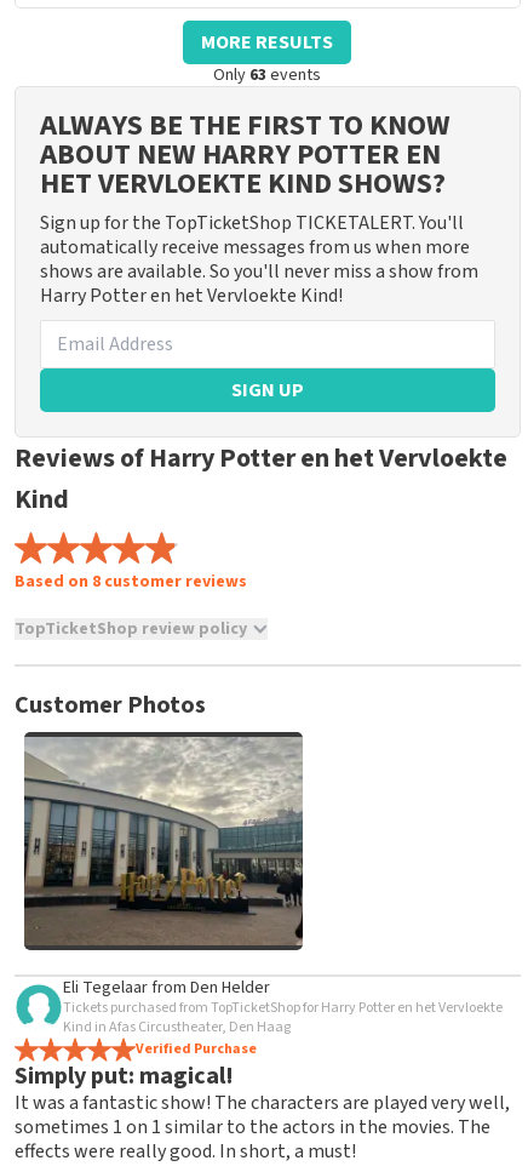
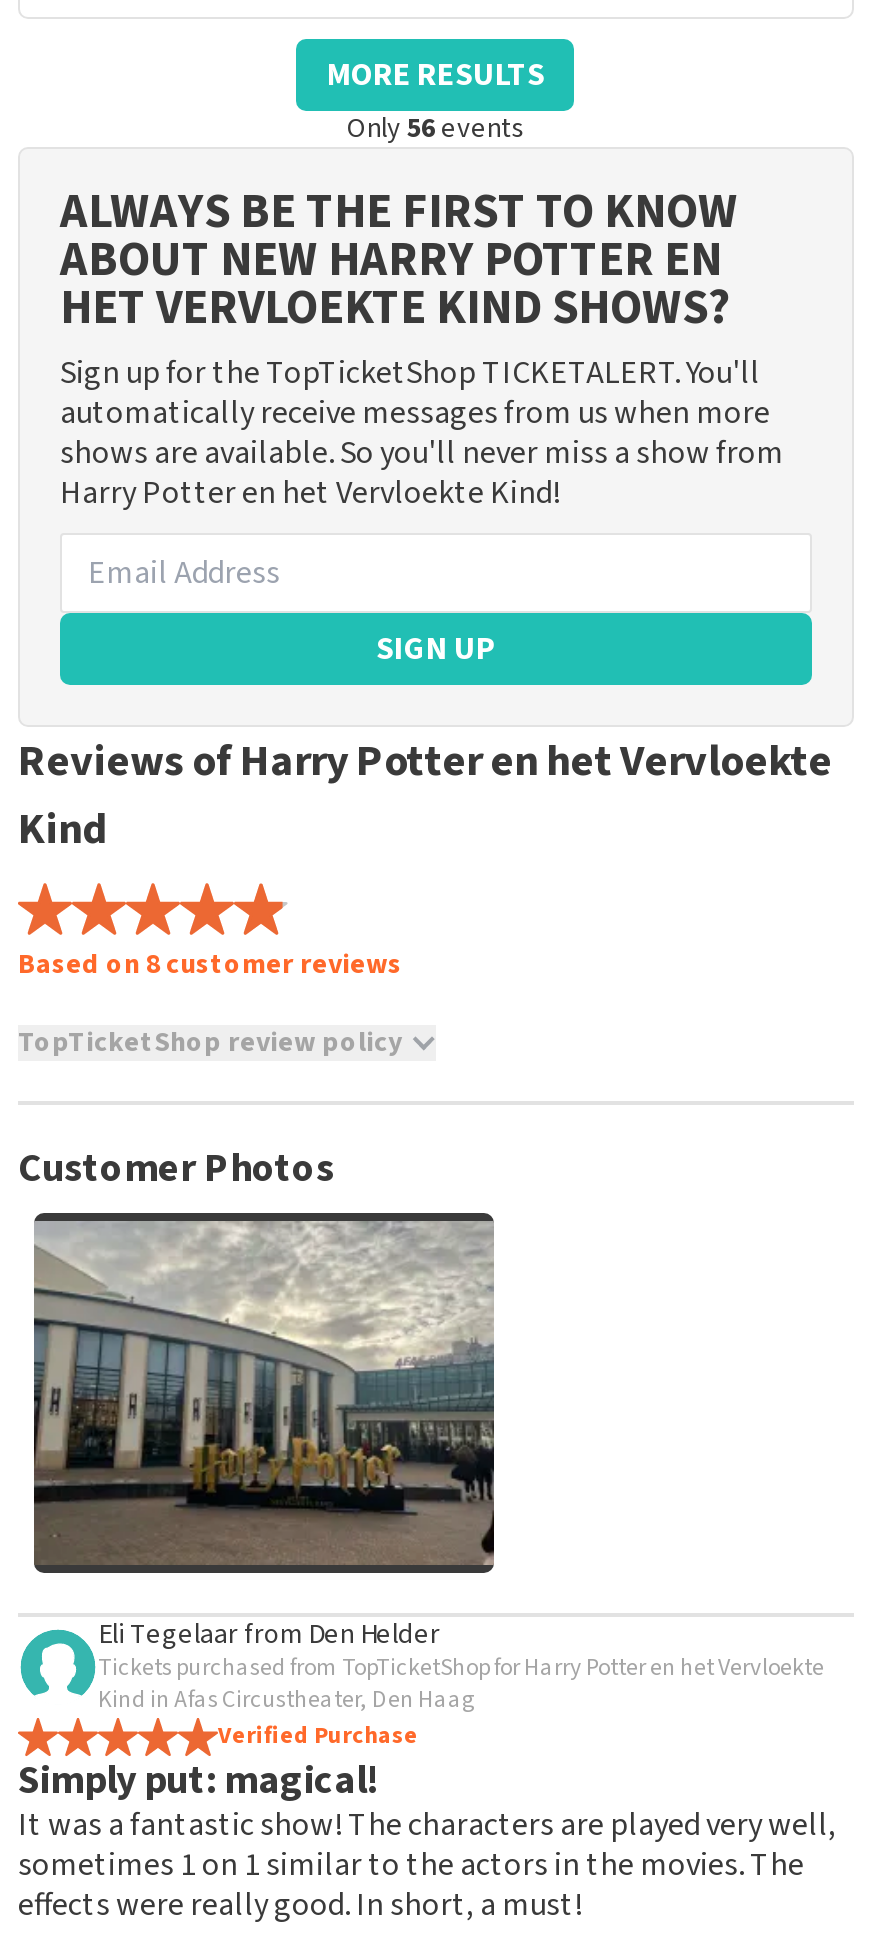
[214,63,322,87] Only63events -> [347,109,525,149] Only56events

